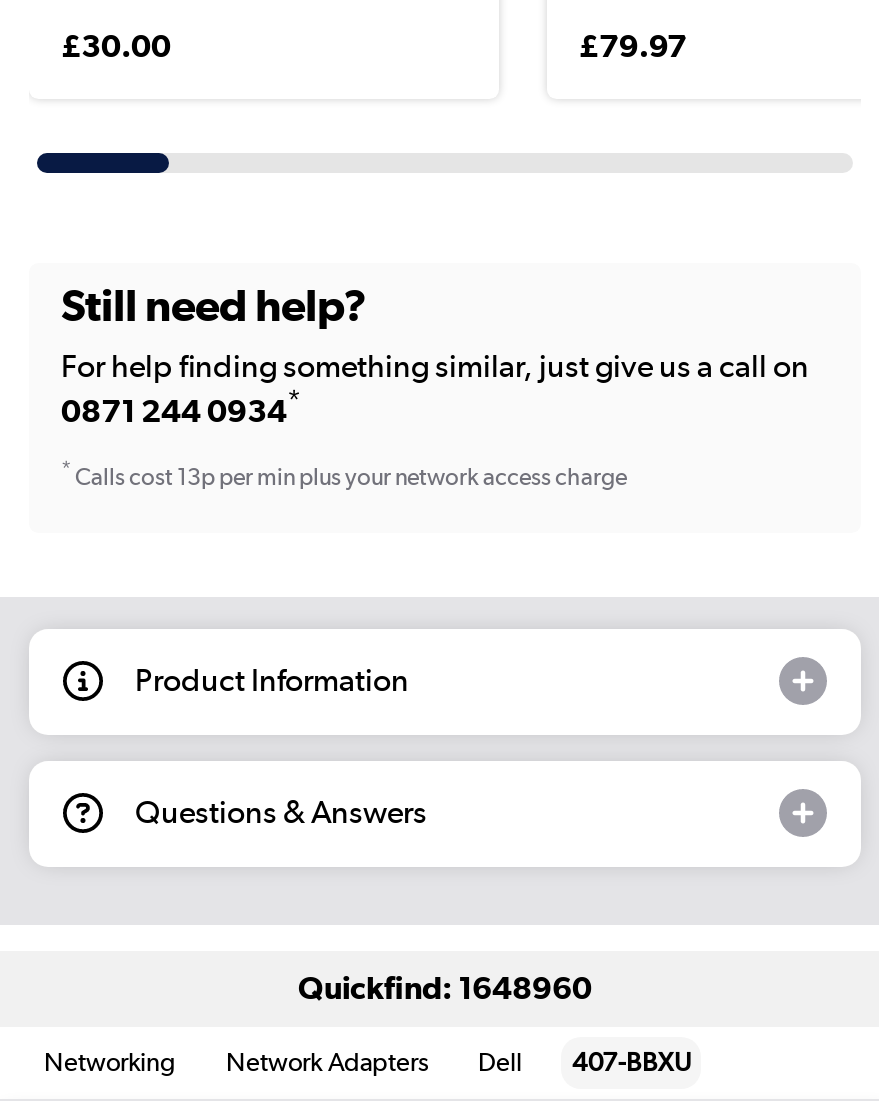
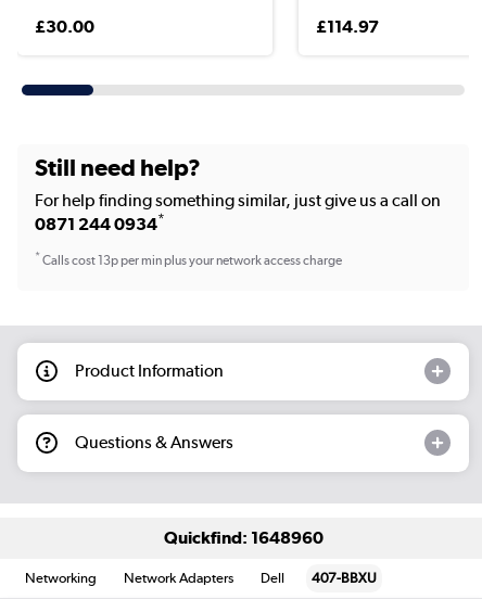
[579,28,687,66] £79.97 -> [316,17,379,37] £114.97

